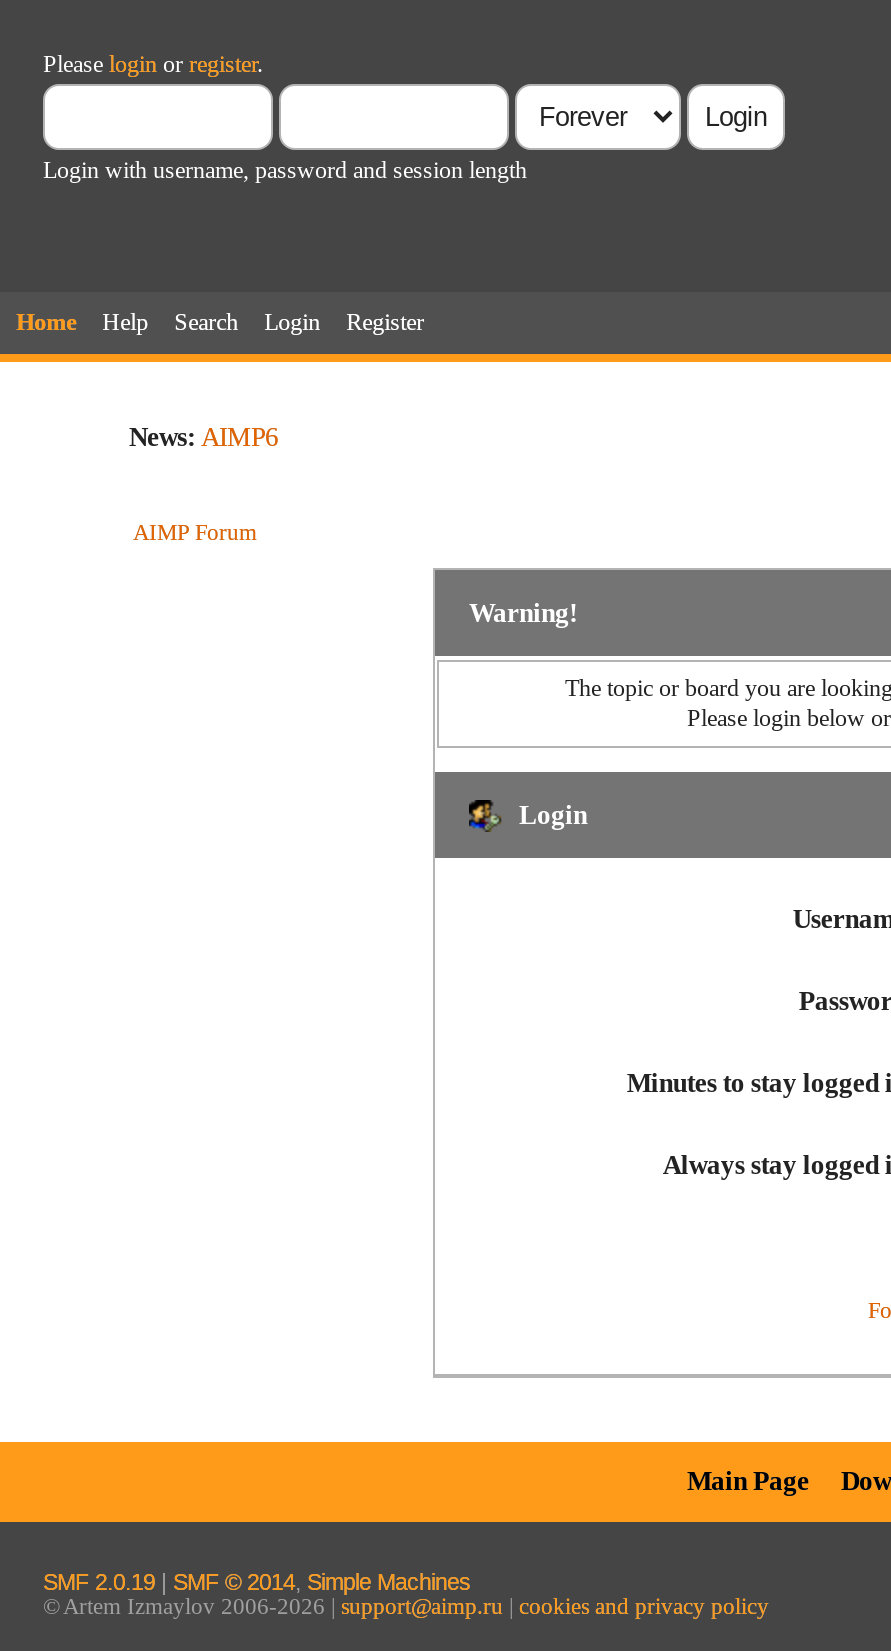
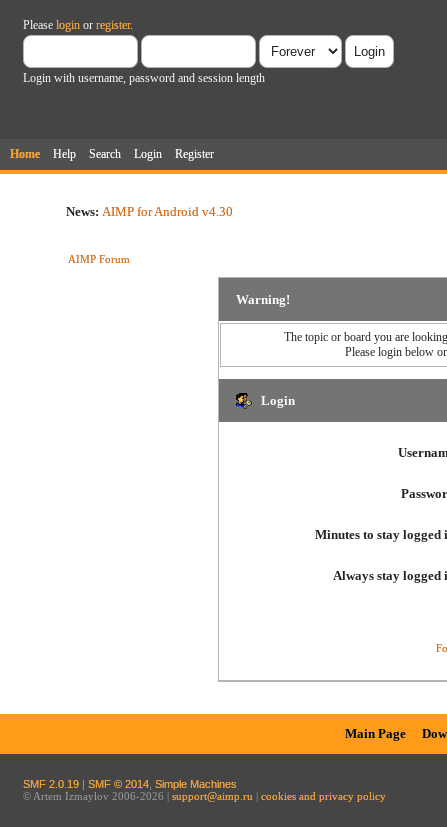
[129,422,279,452] News: AIMP6 -> [66,204,233,219] News: AIMP for Android v4.30

